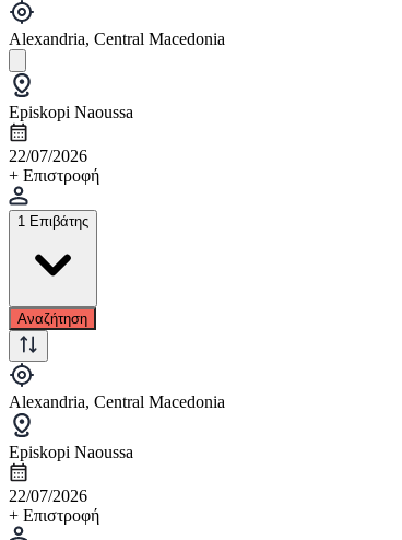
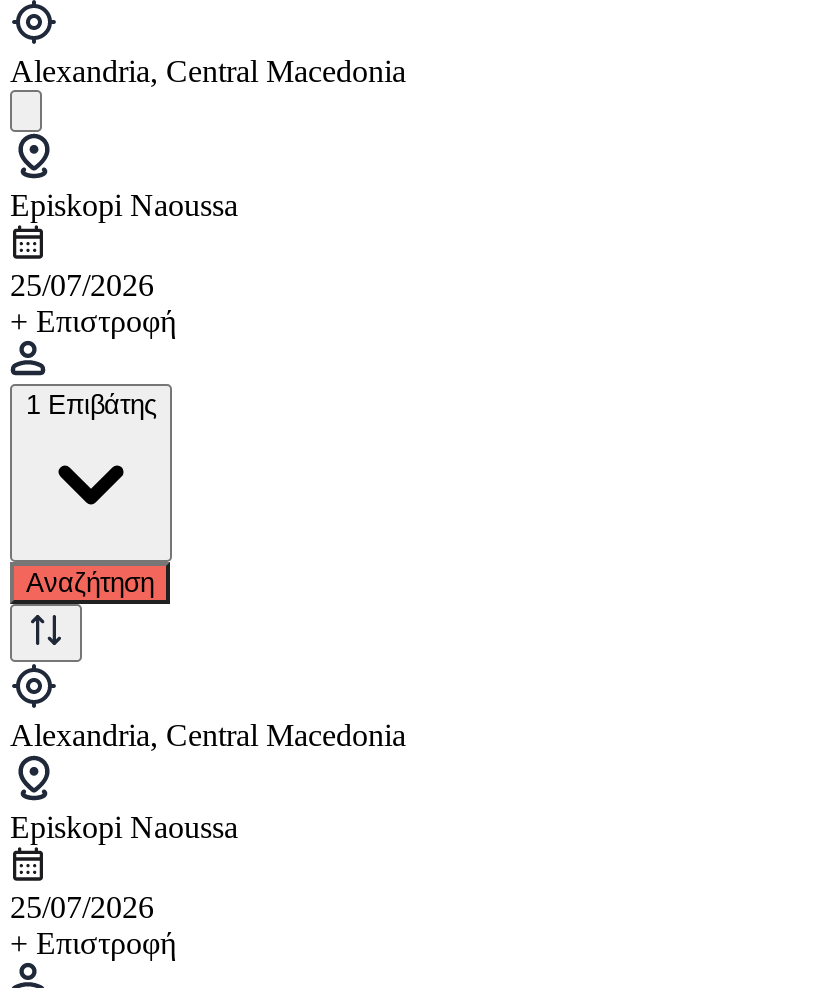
[9,146,87,165] 22/07/2026 -> [10,268,154,302] 25/07/2026
[9,486,87,505] 22/07/2026 -> [10,890,154,924] 25/07/2026

